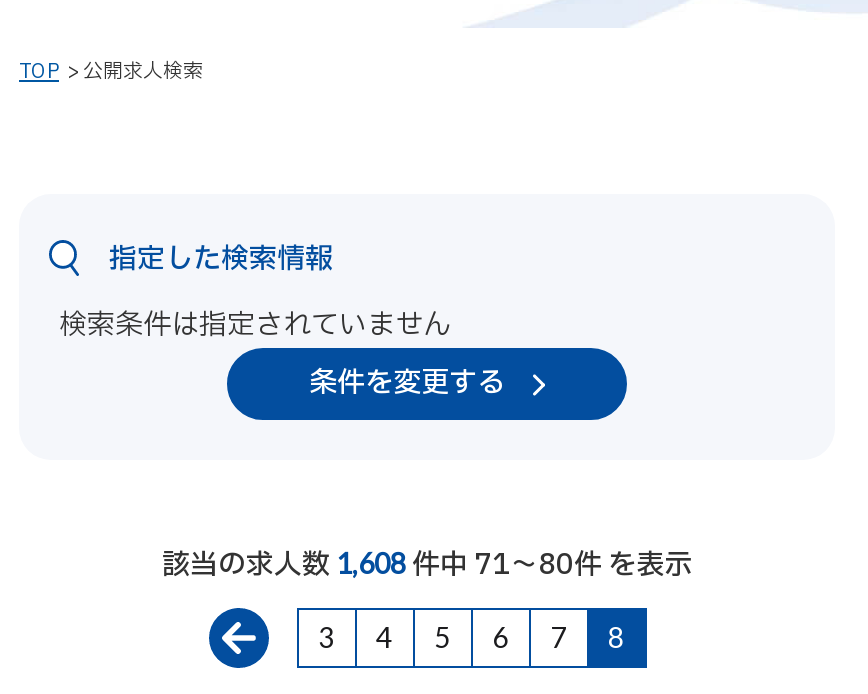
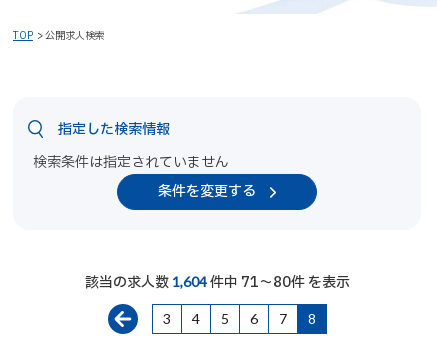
[162,544,692,586] 該当の求人数1,608件中 71～80件 を表示 -> [84,272,349,293] 該当の求人数1,604件中 71～80件 を表示

